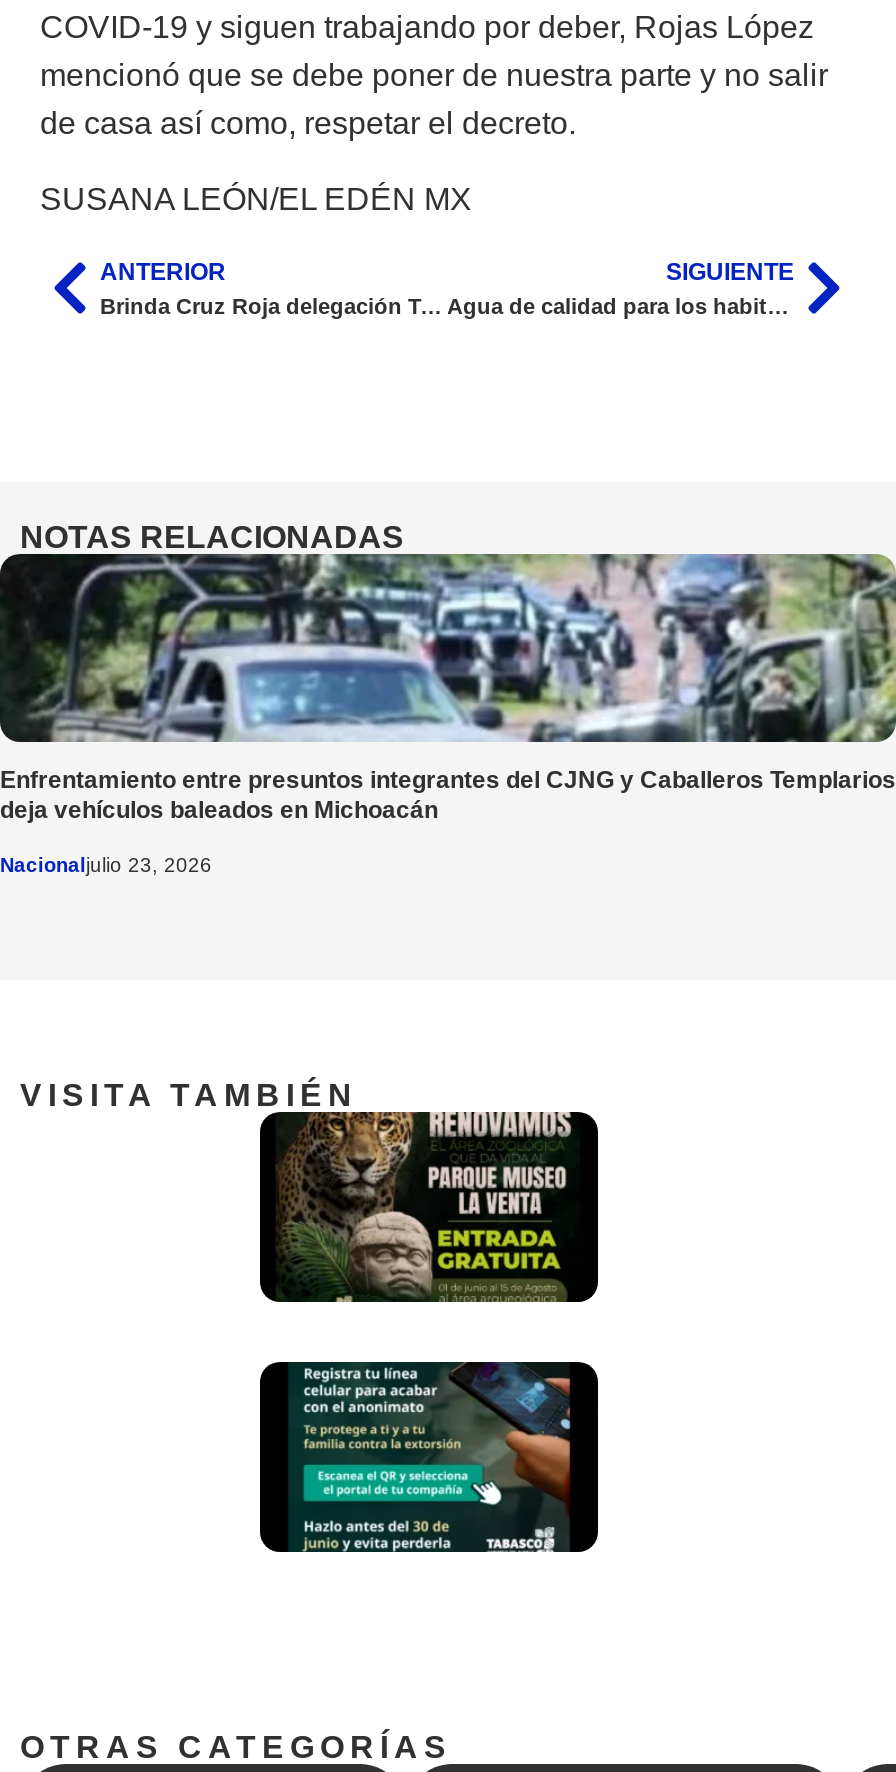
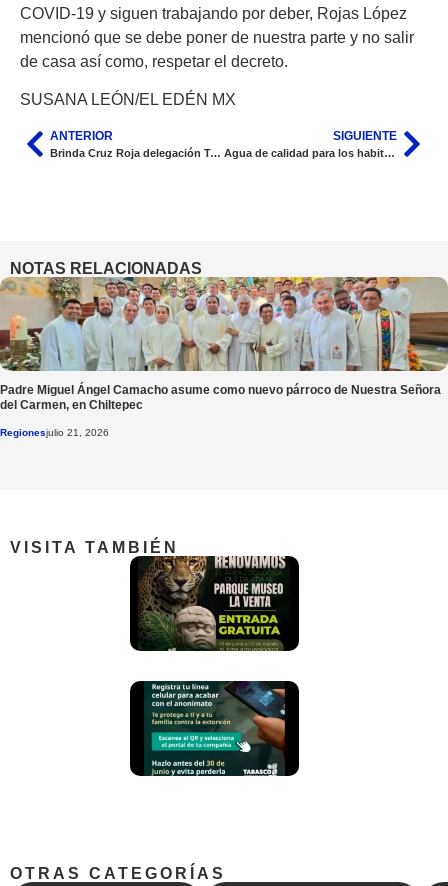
[0,552,896,824] [image] | Enfrentamiento entre presuntos integrantes del CJNG y Caballeros Templarios | deja vehículos baleados en Michoacán -> [0,276,445,412] [image] | Padre Miguel Ángel Camacho asume como nuevo párroco de Nuestra Señora | del Carmen, en Chiltepec
[0,854,212,876] Nacionaljulio 23, 2026 -> [0,427,109,438] Regionesjulio 21, 2026

